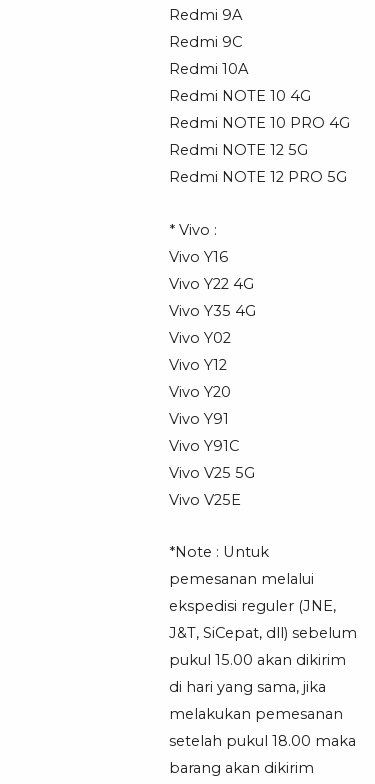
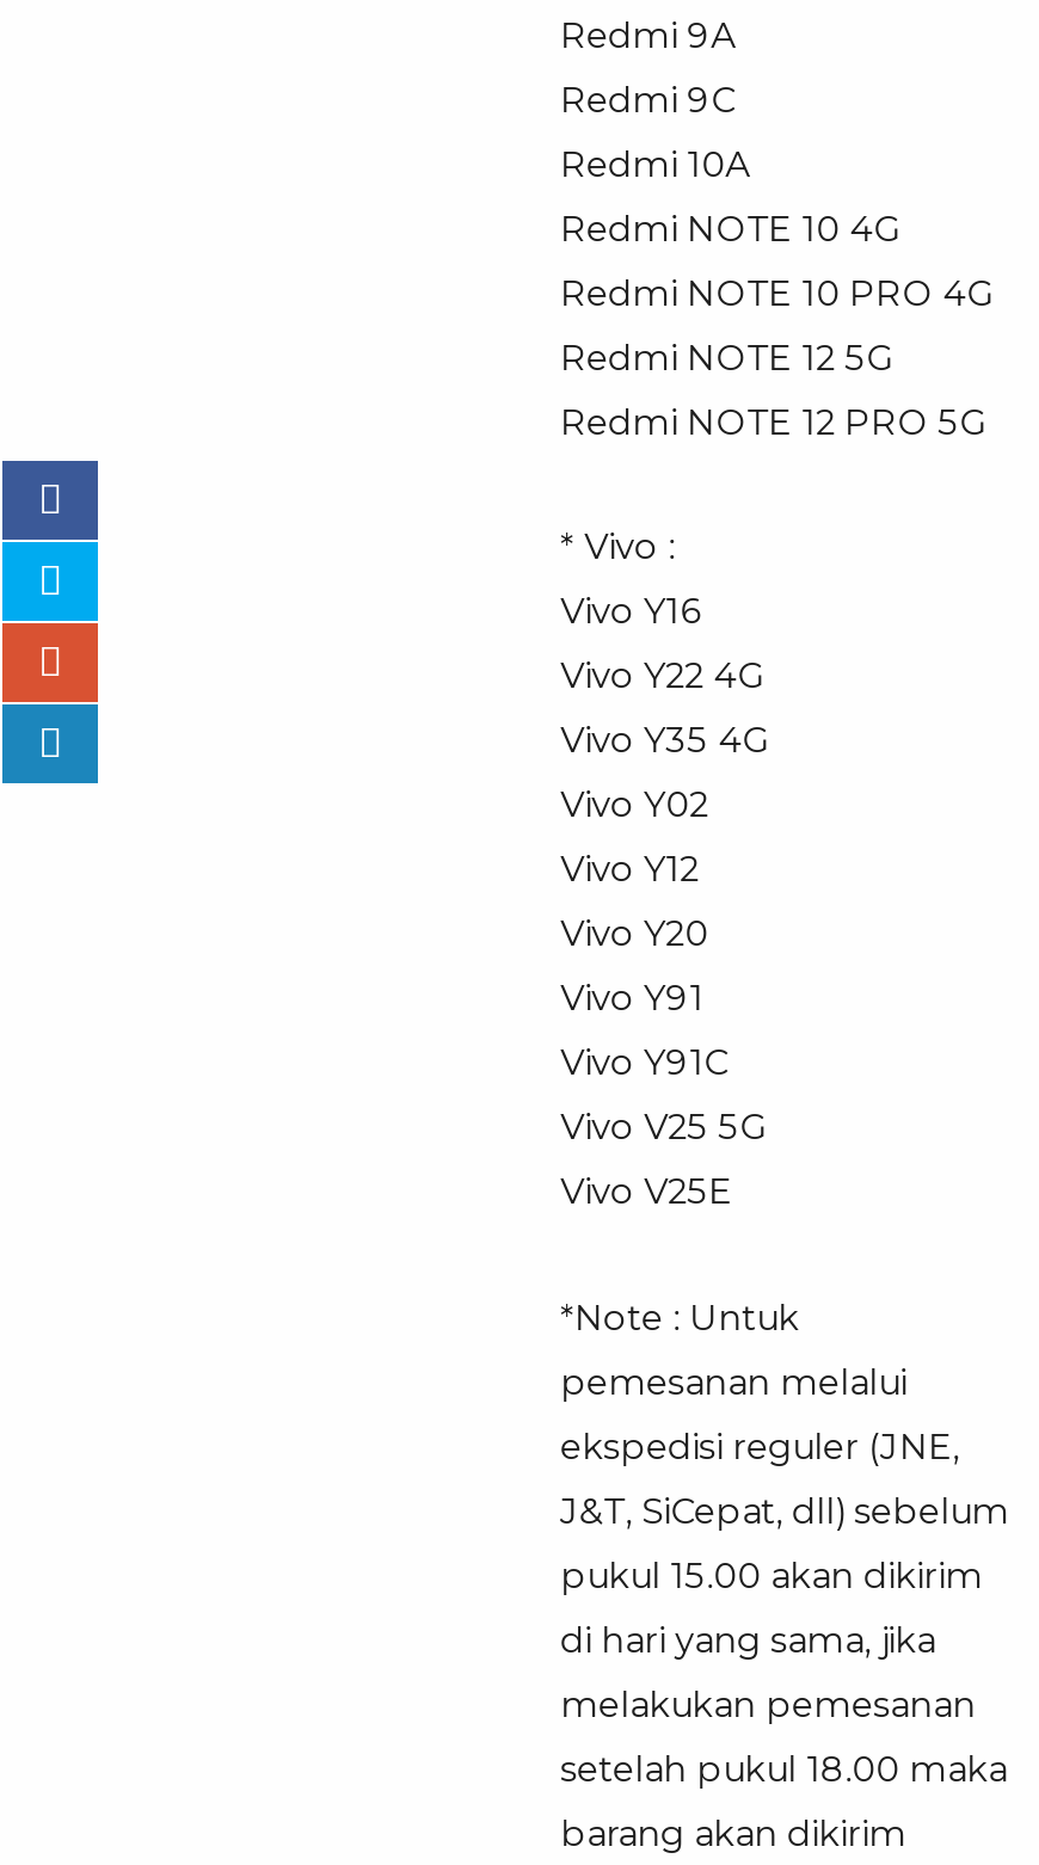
none -> [7,458,100,786] [image]

